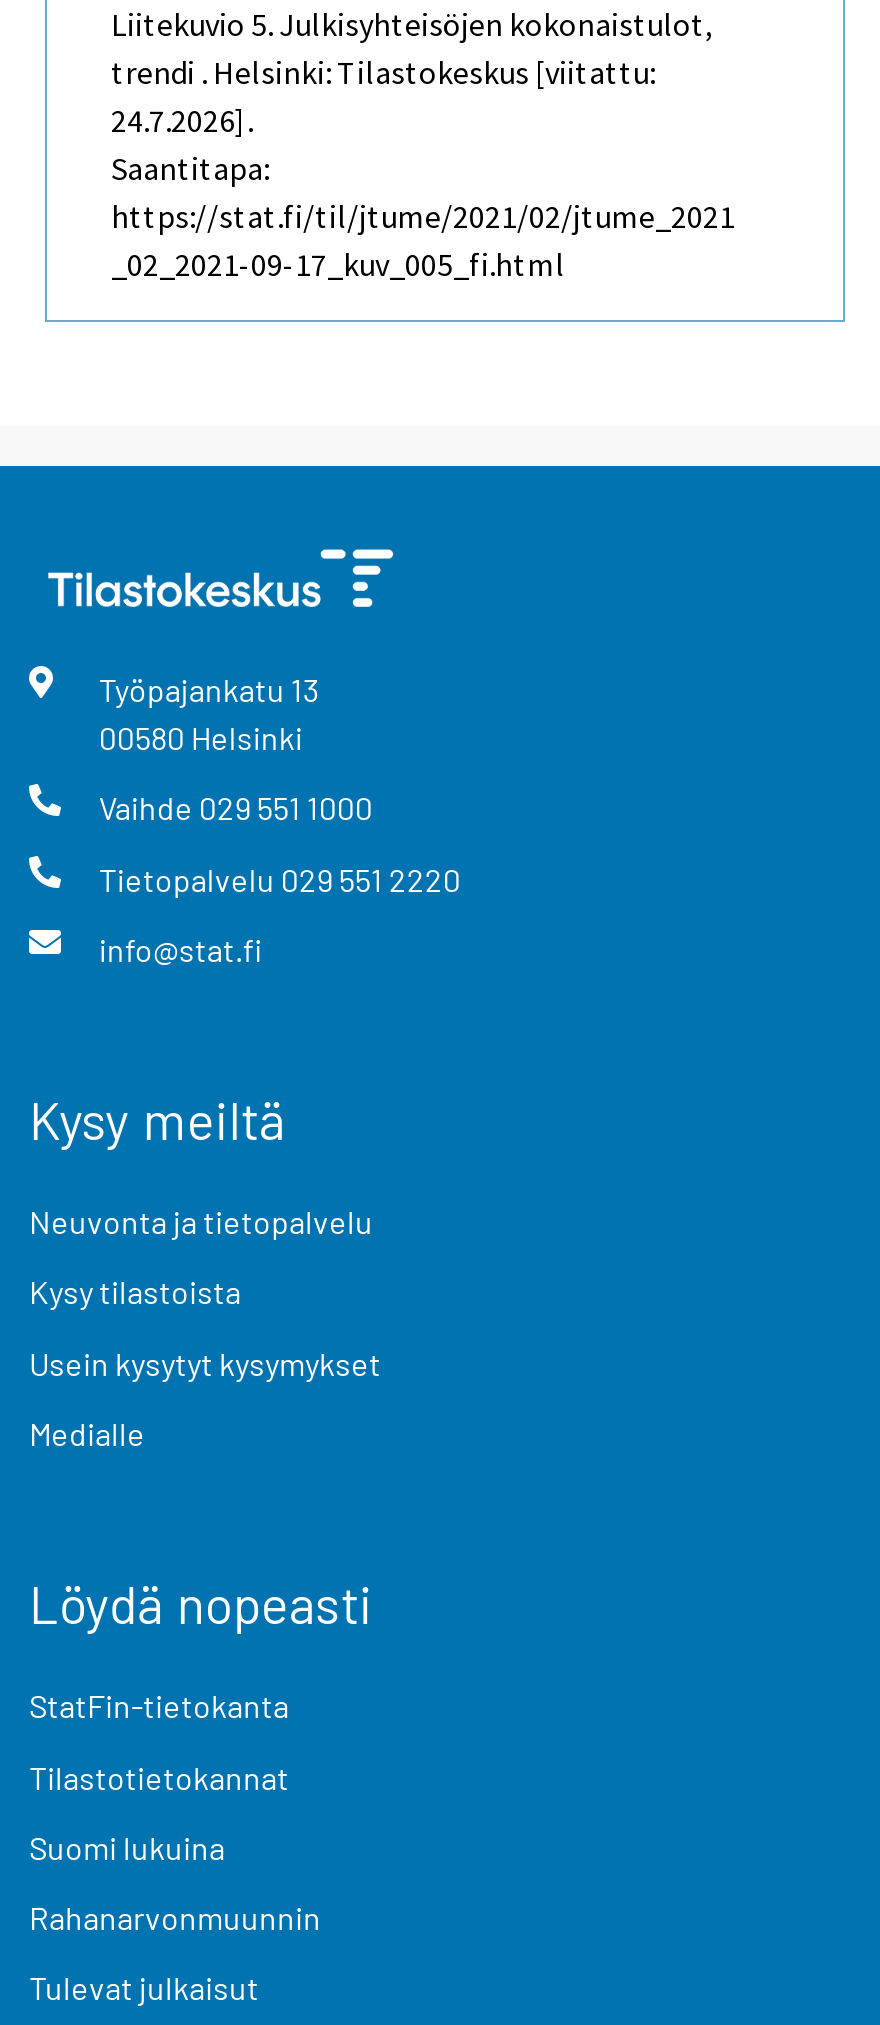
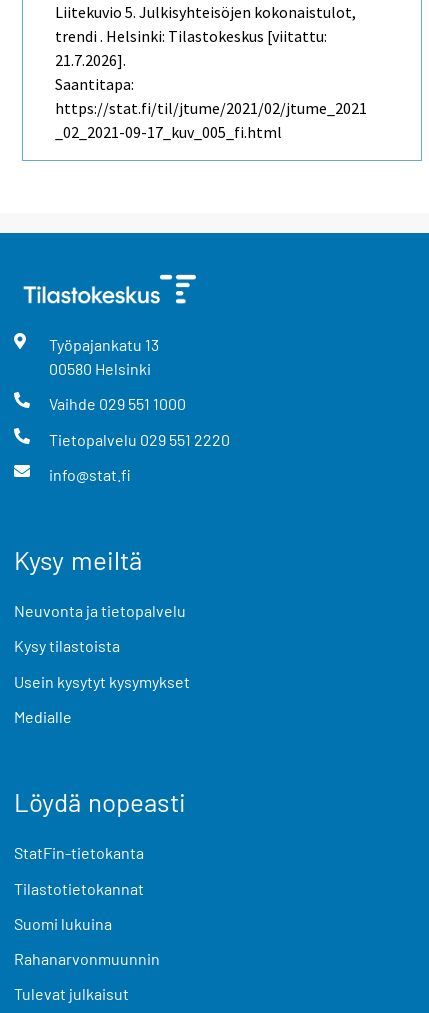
[111,100,253,140] 24.7.2026]. -> [55,50,126,70] 21.7.2026].

